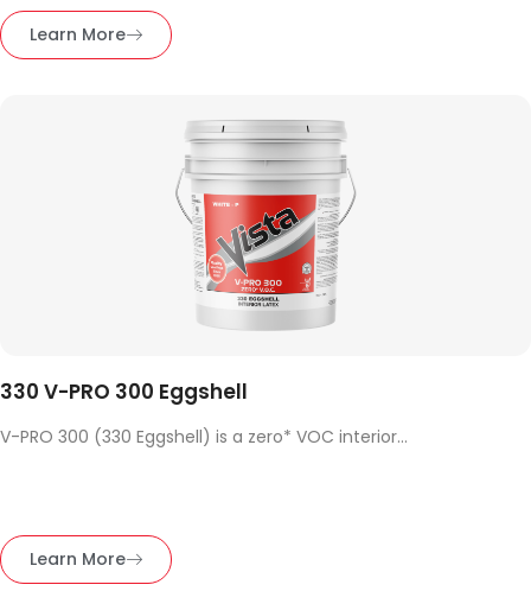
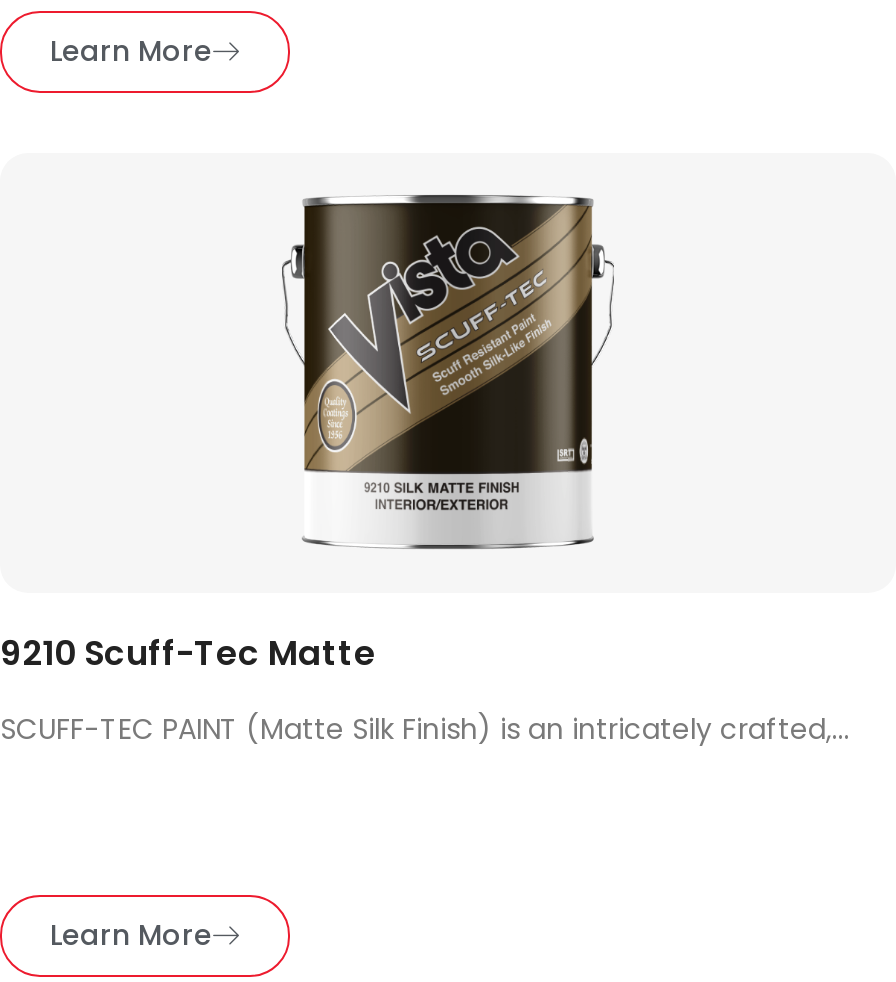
[167,121,363,329] [image] -> [280,195,614,549] [image]
[0,378,248,406] 330 V-PRO 300 Eggshell -> [0,629,376,677] 9210 Scuff-Tec Matte
[0,425,408,449] V-PRO 300 (330 Eggshell) is a zero* VOC interior... -> [0,709,850,749] SCUFF-TEC PAINT (Matte Silk Finish) is an intricately crafted,...

